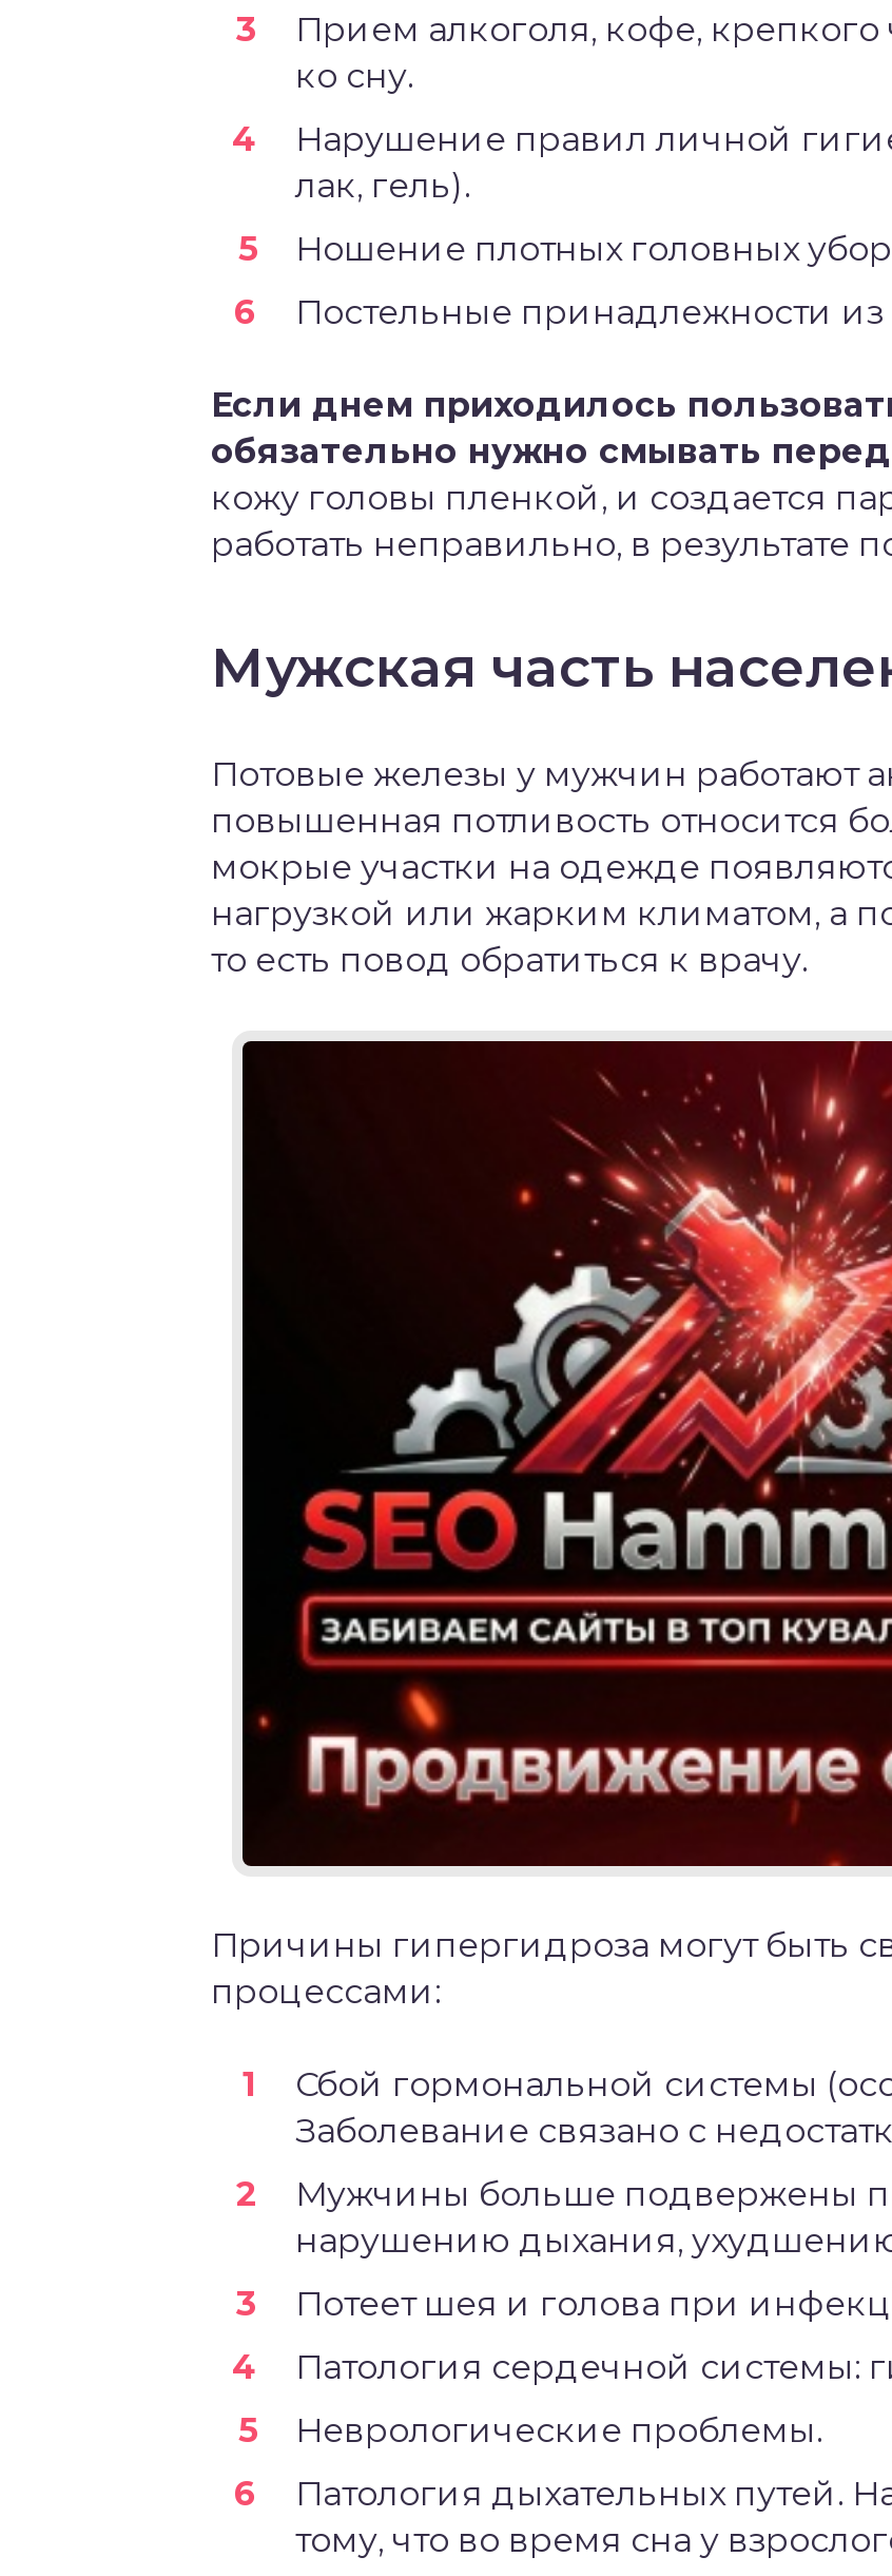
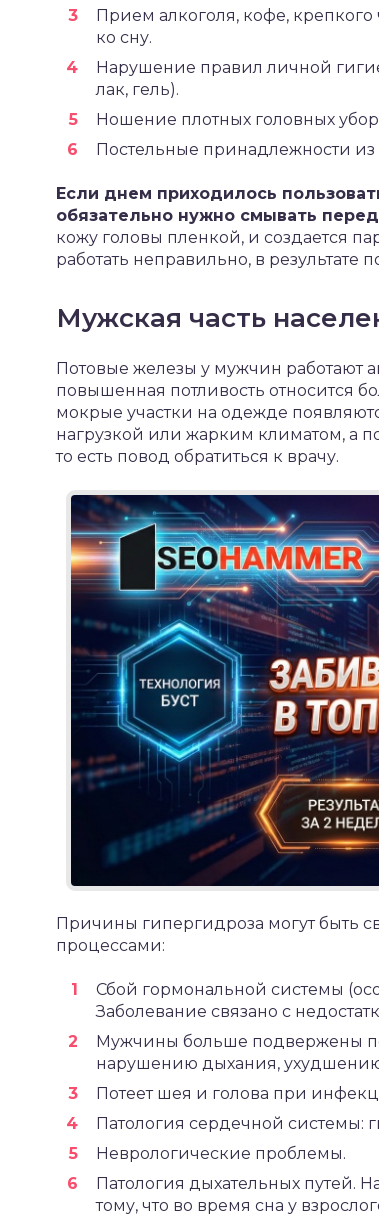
[240,1039,886,1868] [image] -> [70,495,376,887] [image]

